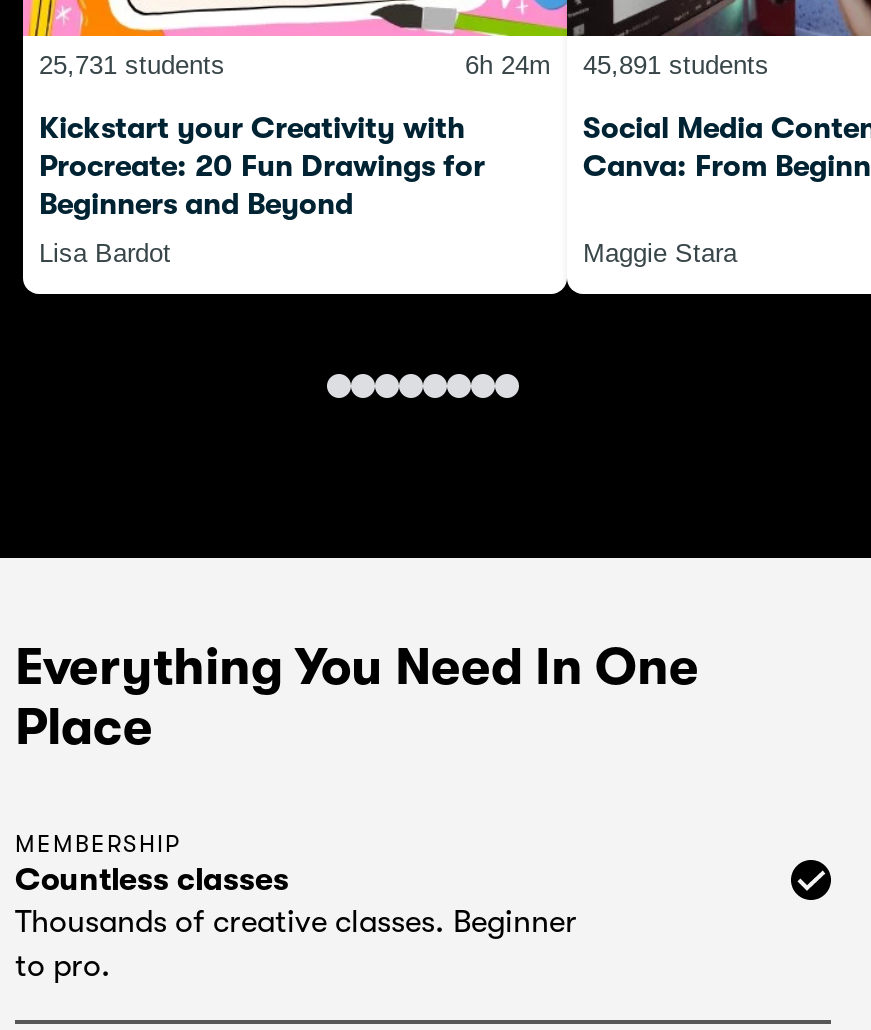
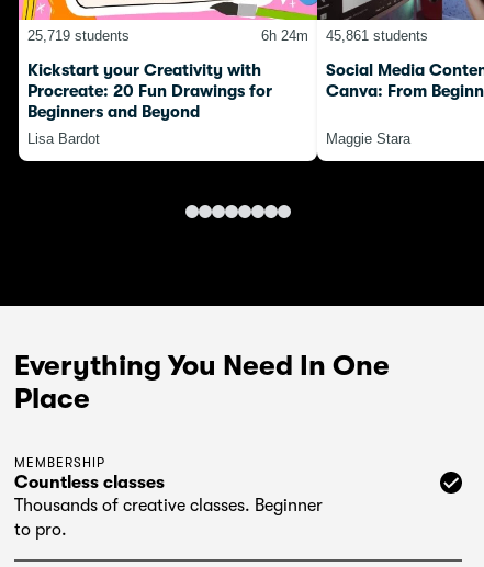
[39,50,225,80] 25,731 students -> [27,27,130,44] 25,719 students
[465,50,769,80] 6h 24m 45,891 students -> [261,27,428,44] 6h 24m 45,861 students

